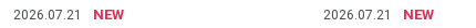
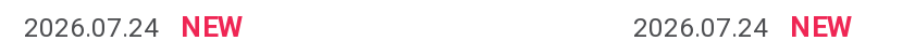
[13,7,124,23] 2026.07.21 NEW -> [24,12,242,44] 2026.07.24 NEW
[323,7,434,23] 2026.07.21 NEW -> [633,12,851,44] 2026.07.24 NEW

